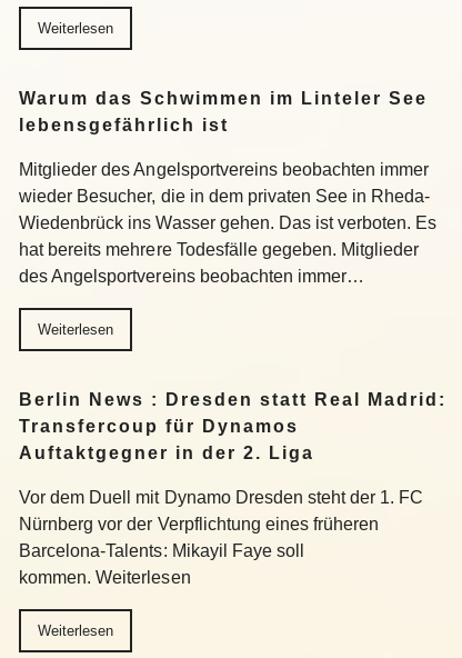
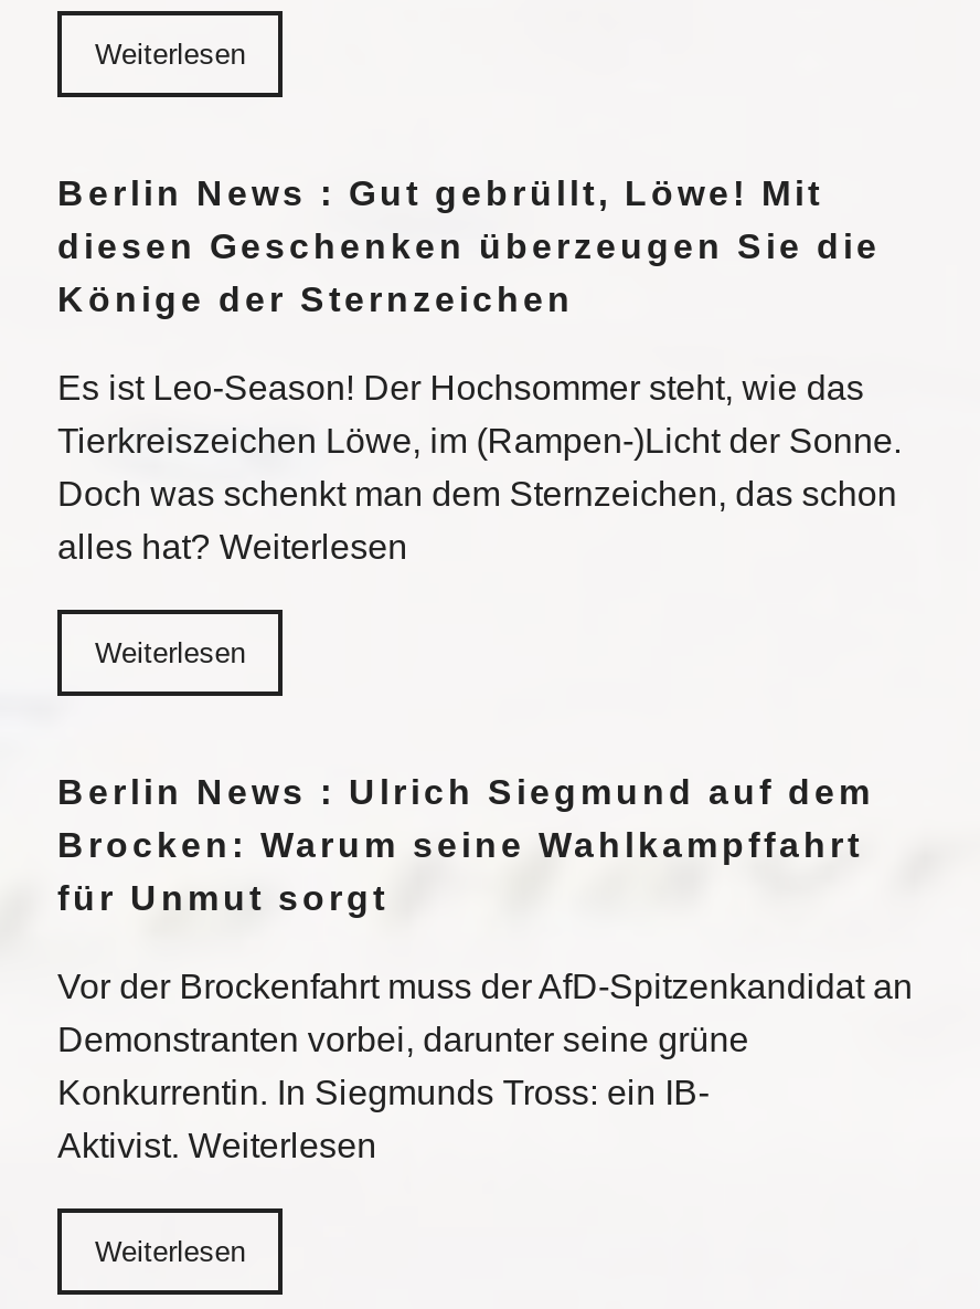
[19,89,428,134] Warum das Schwimmen im Linteler See | lebensgefährlich ist -> [57,175,881,318] Berlin News : Gut gebrüllt, Löwe! Mit | diesen Geschenken überzeugen Sie die | Könige der Sternzeichen
[19,160,437,286] Mitglieder des Angelsportvereins beobachten immer | wieder Besucher, die in dem privaten See in Rheda- | Wiedenbrück ins Wasser gehen. Das ist verboten. Es | hat bereits mehrere Todesfälle gegeben. Mitglieder | des Angelsportvereins beobachten immer… -> [57,369,902,566] Es ist Leo-Season! Der Hochsommer steht, wie das | Tierkreiszeichen Löwe, im (Rampen-)Licht der Sonne. | Doch was schenkt man dem Sternzeichen, das schon | alles hat? Weiterlesen
[19,390,446,462] Berlin News : Dresden statt Real Madrid: | Transfercoup für Dynamos | Auftaktgegner in der 2. Liga -> [57,773,874,917] Berlin News : Ulrich Siegmund auf dem | Brocken: Warum seine Wahlkampffahrt | für Unmut sorgt
[19,488,424,587] Vor dem Duell mit Dynamo Dresden steht der 1. FC | Nürnberg vor der Verpflichtung eines früheren | Barcelona-Talents: Mikayil Faye soll | kommen. Weiterlesen -> [57,968,913,1164] Vor der Brockenfahrt muss der AfD-Spitzenkandidat an | Demonstranten vorbei, darunter seine grüne | Konkurrentin. In Siegmunds Tross: ein IB- | Aktivist. Weiterlesen

